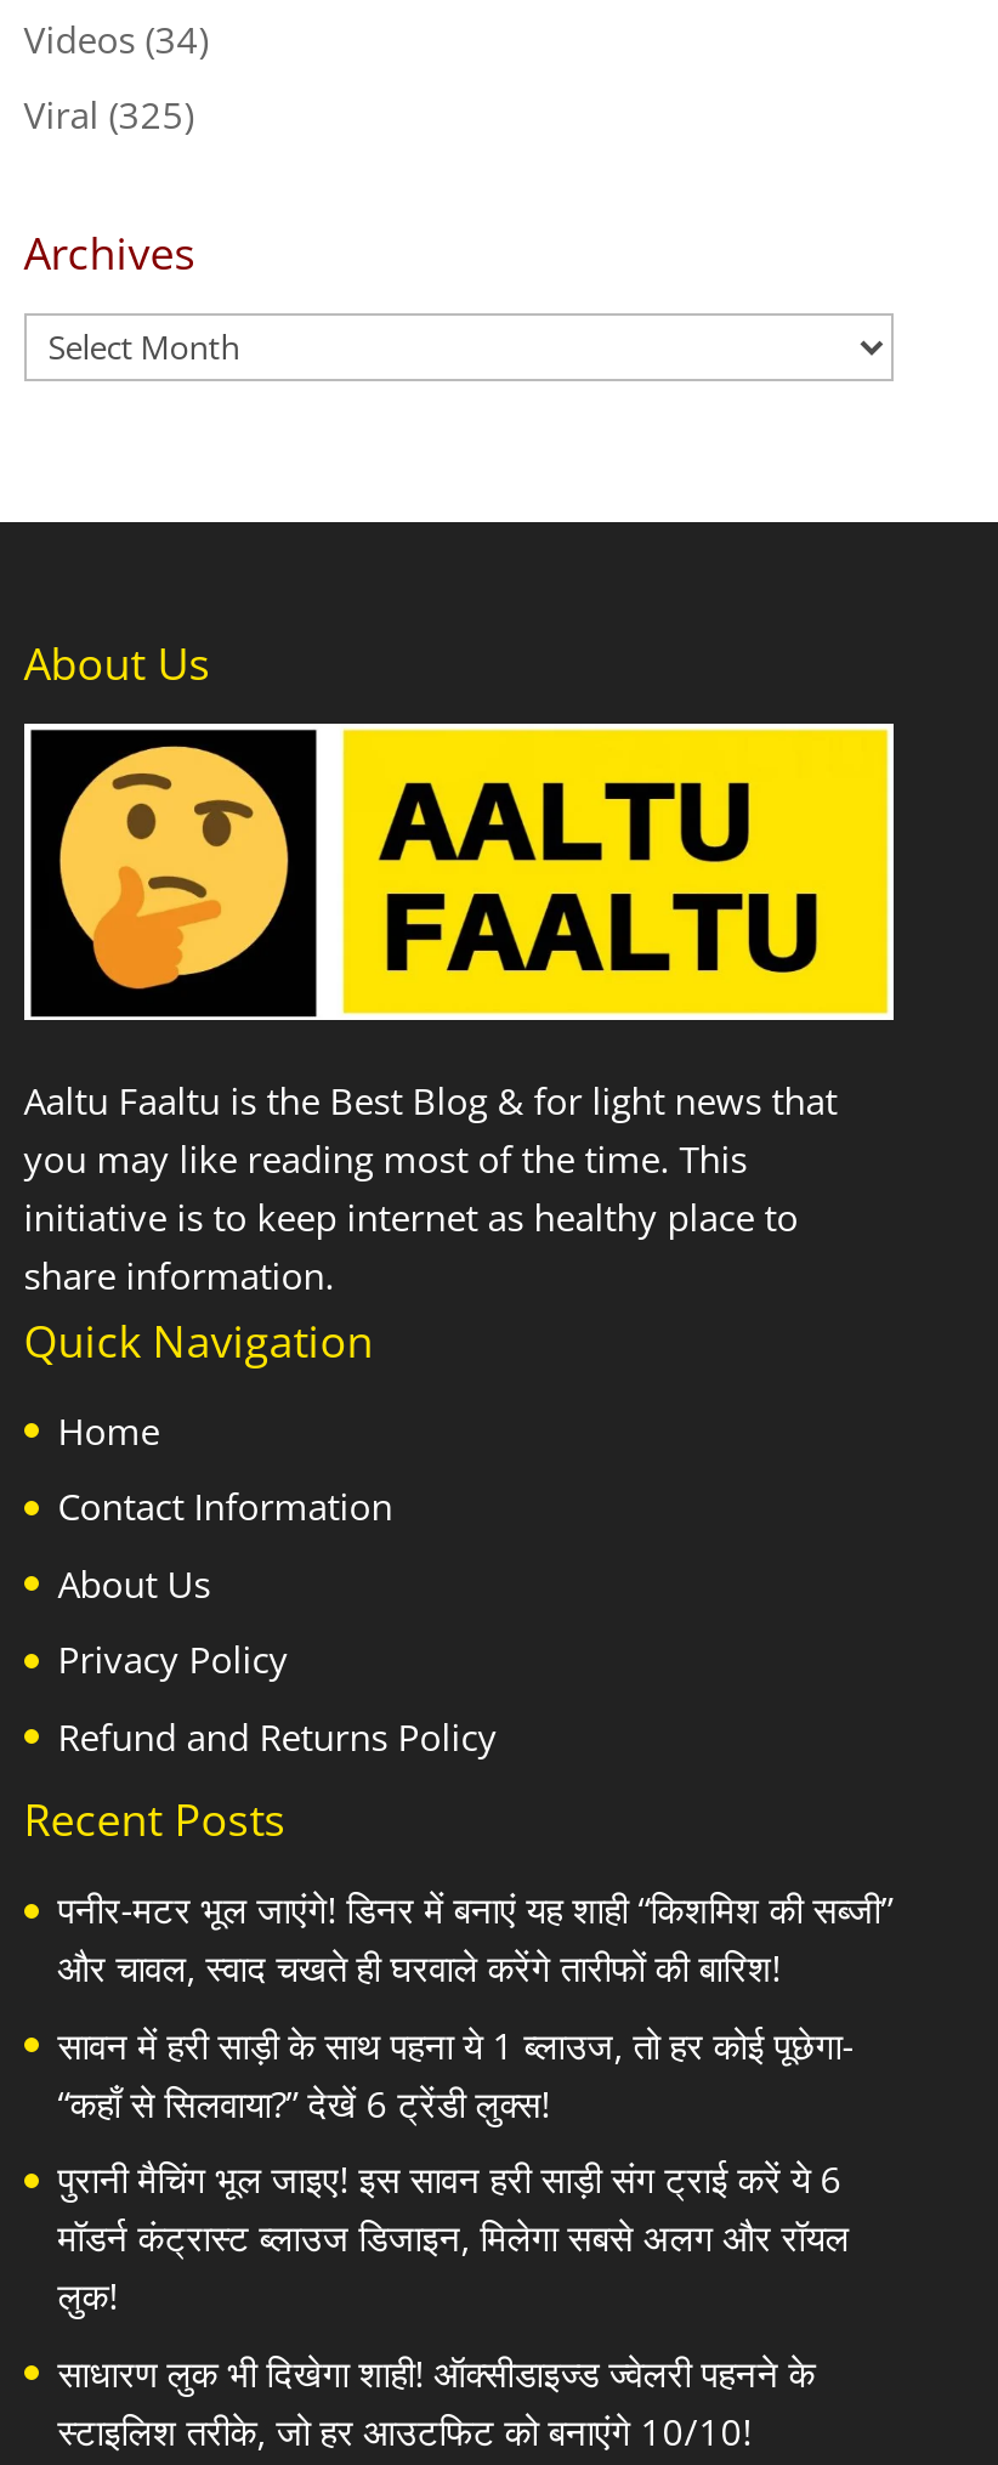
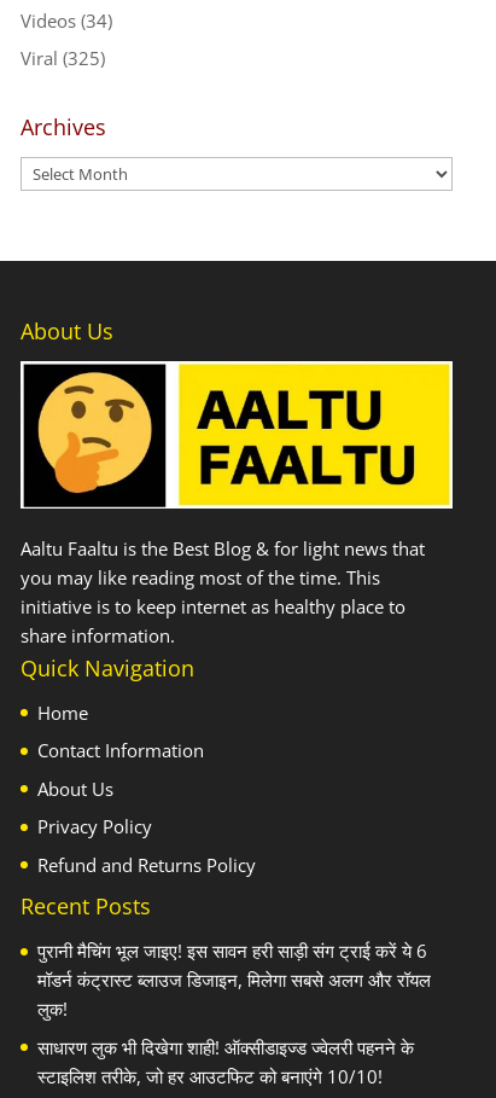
[58,1885,893,2127] पनीर-मटर भूल जाएंगे! डिनर में बनाएं यह शाही “किशमिश की सब्जी” | और चावल, स्वाद चखते ही घरवाले करेंगे तारीफों की बारिश! | सावन में हरी साड़ी के साथ पहना ये 1 ब्लाउज, तो हर कोई पूछेगा- | “कहाँ से सिलवाया?” देखें 6 ट्रेंडी लुक्स! -> none

